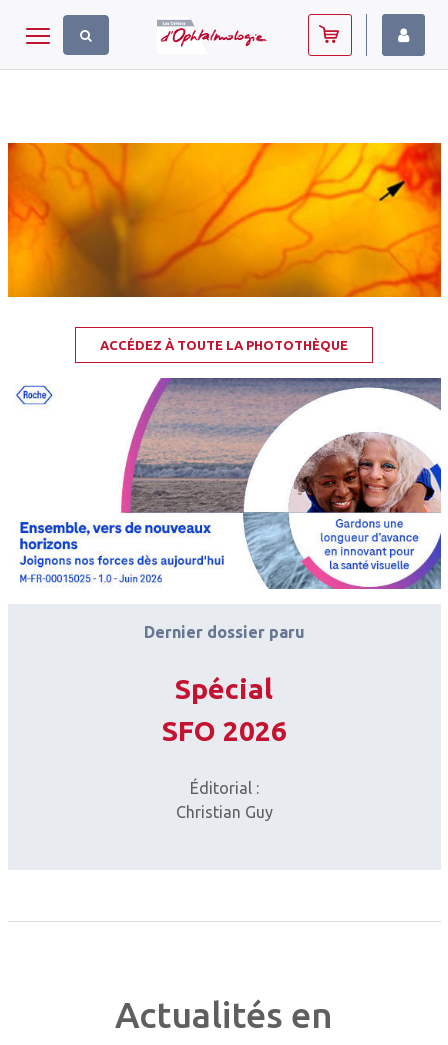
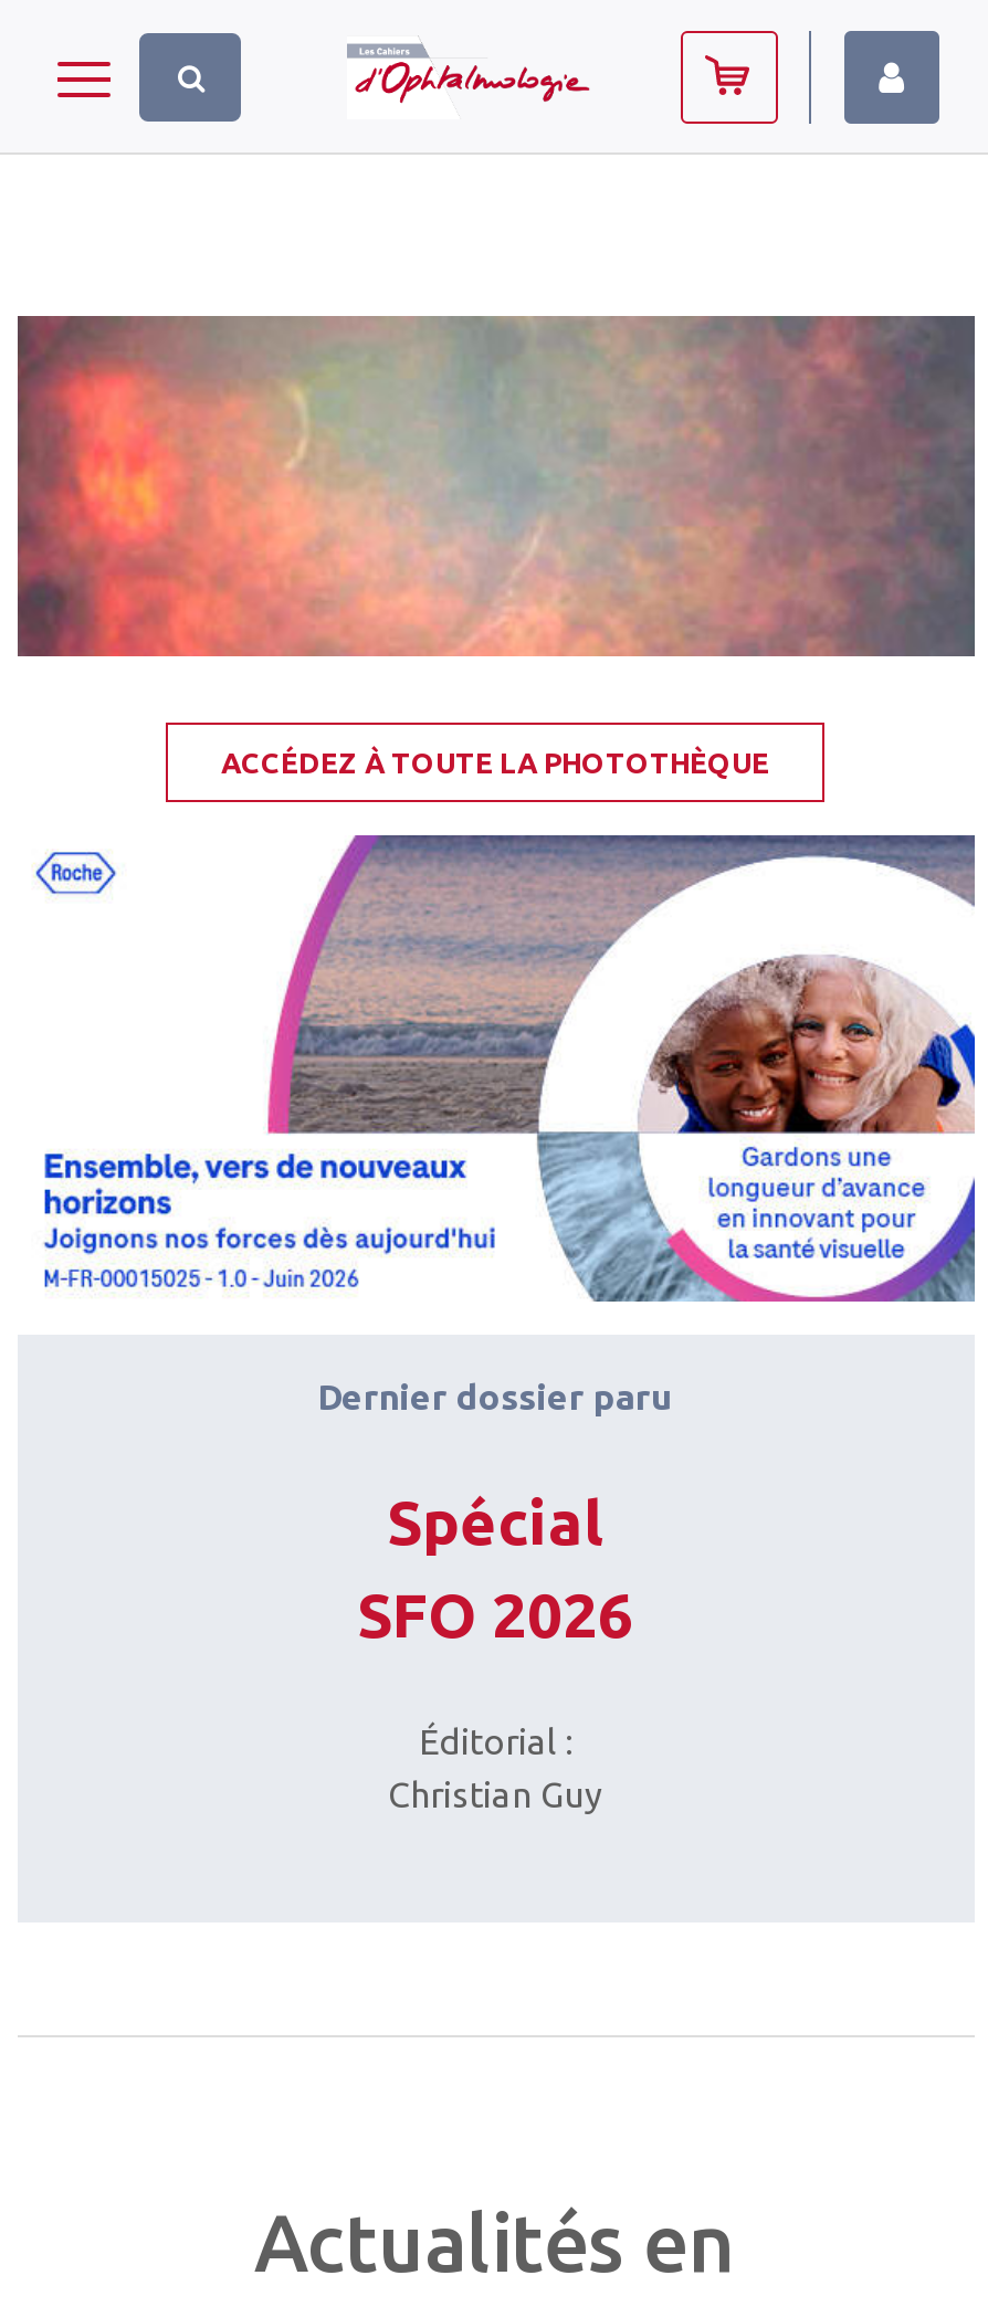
[7,142,442,298] [image] -> [15,314,977,659] [image]

